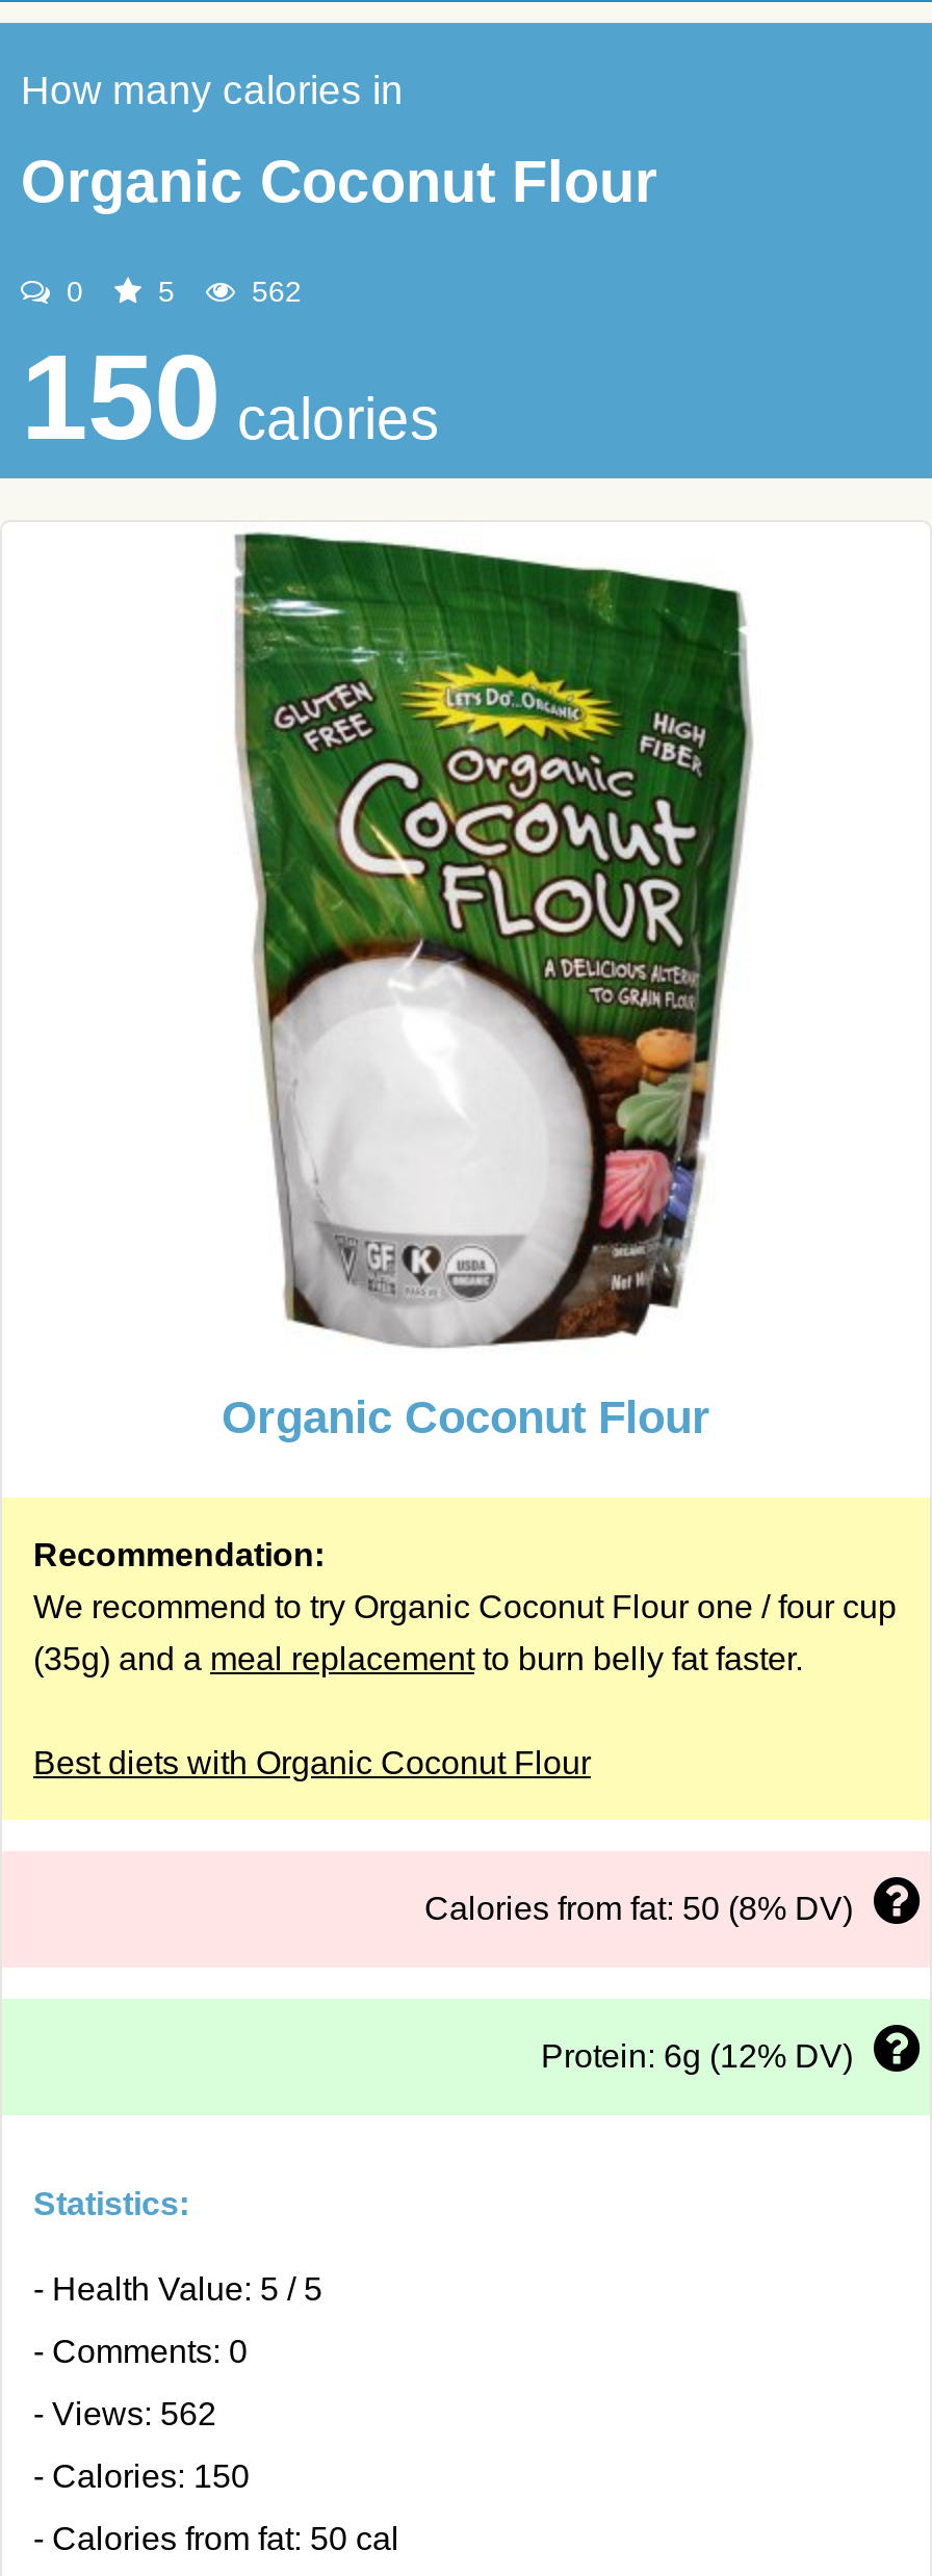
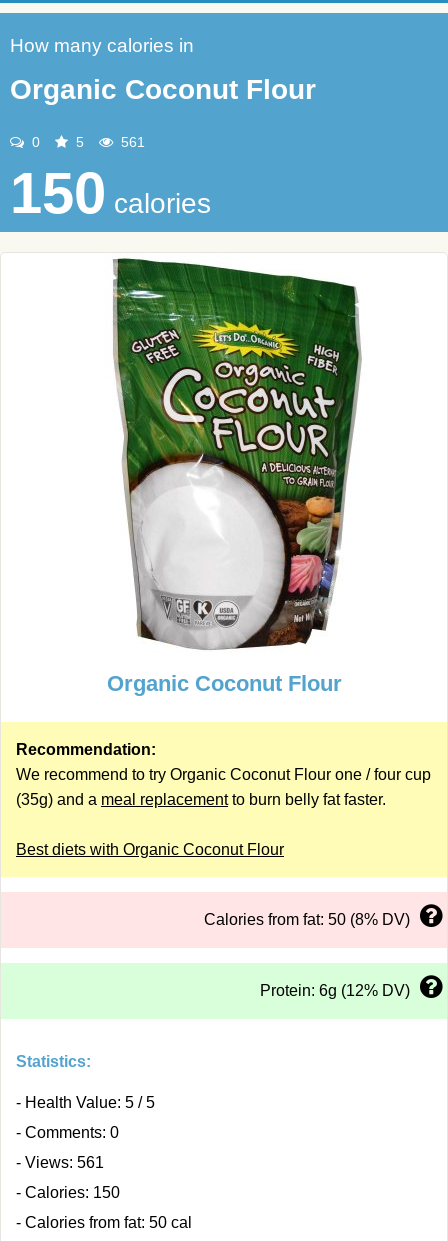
[243,275,302,308] 562 -> [117,134,145,150] 561
[33,2396,216,2431] - Views: 562 -> [16,1154,104,1171] - Views: 561

